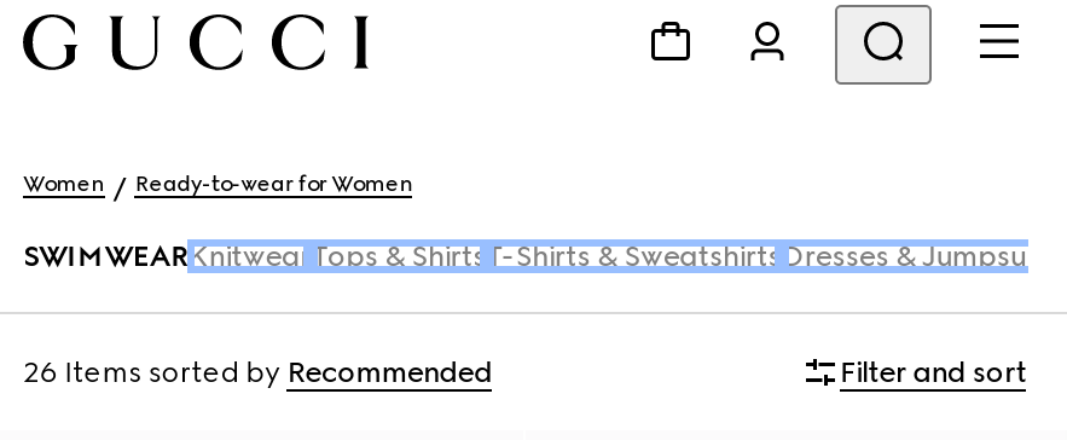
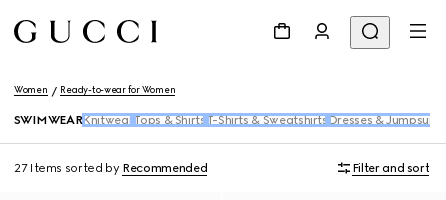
[23,355,492,389] 26 Items sorted by Recommended -> [14,161,207,175] 27 Items sorted by Recommended

